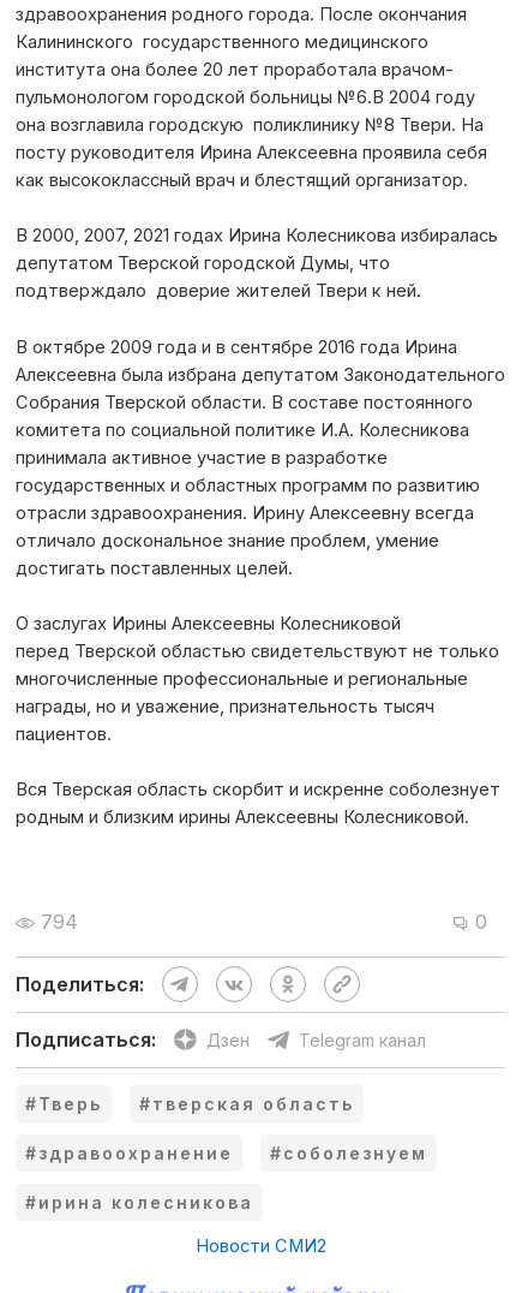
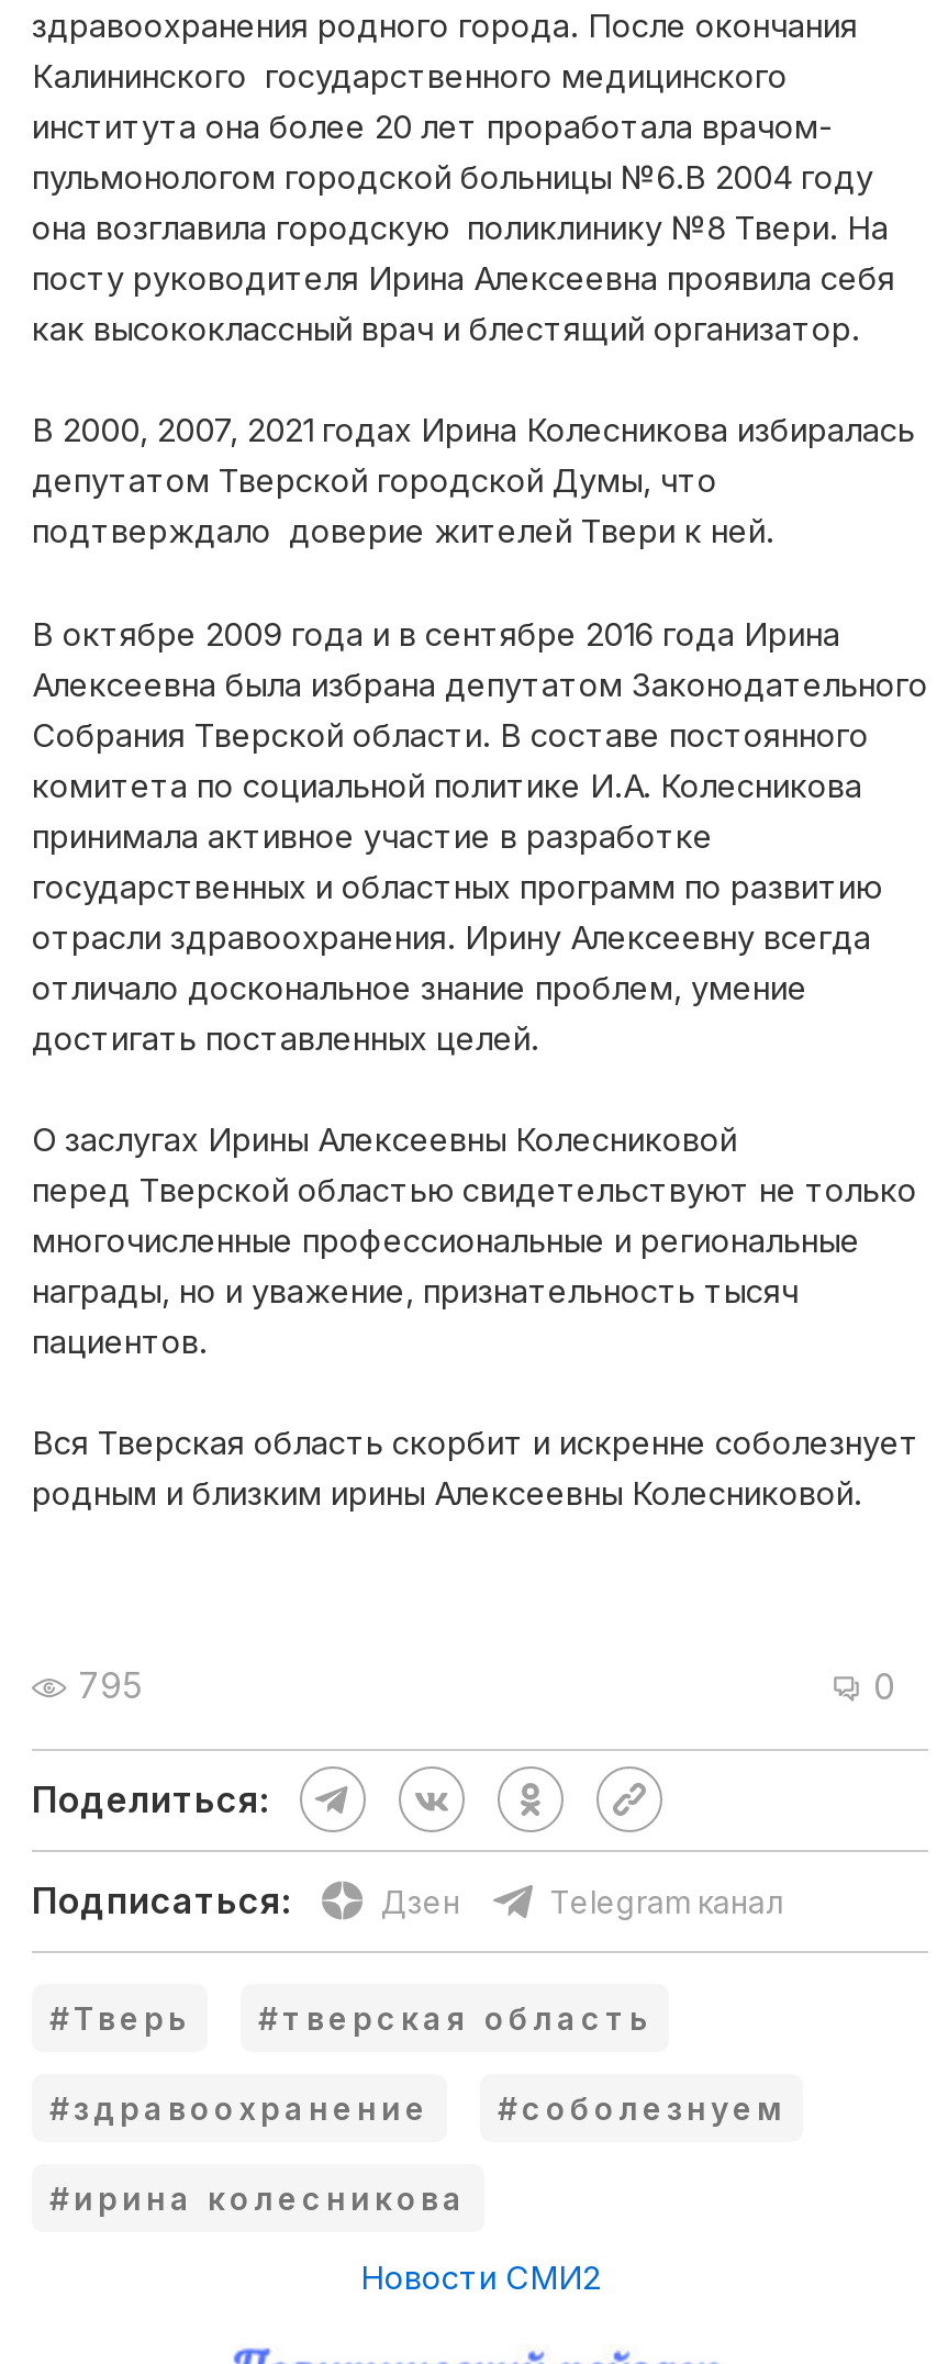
[35,910,78,934] 794 -> [67,1663,142,1707] 795

